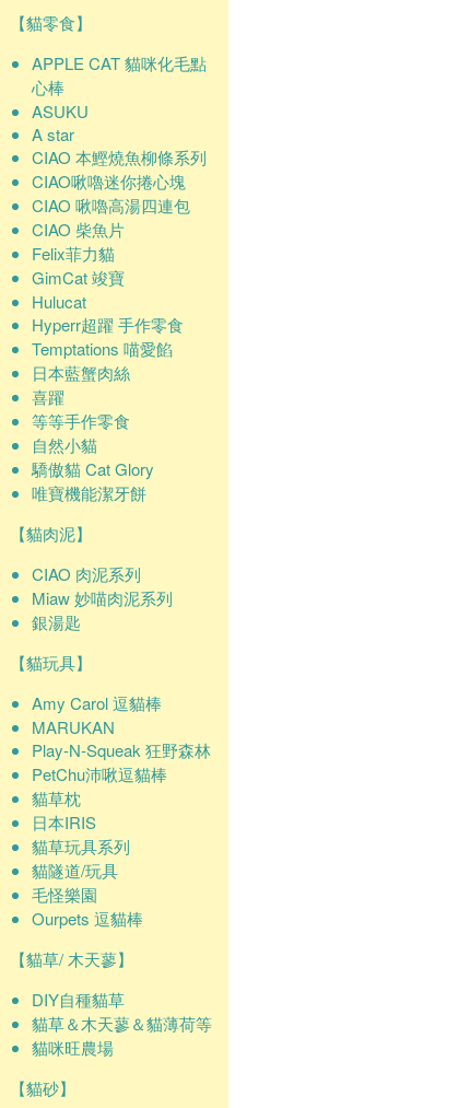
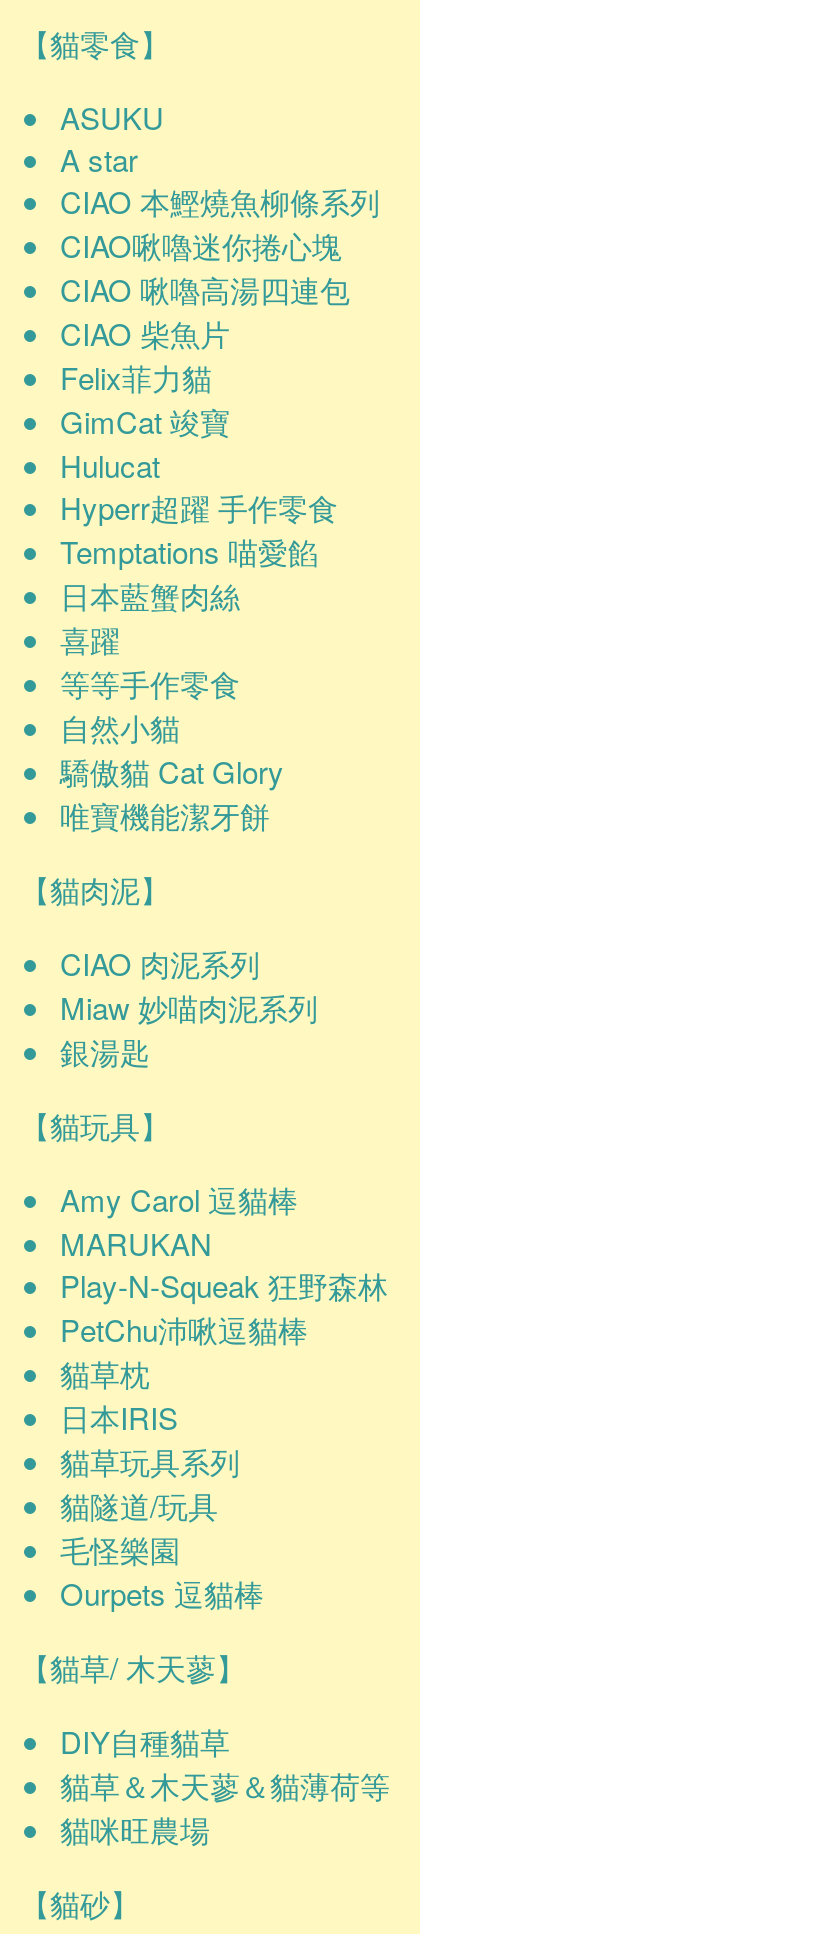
[32,51,207,98] APPLE CAT 貓咪化毛點 | 心棒 -> none

